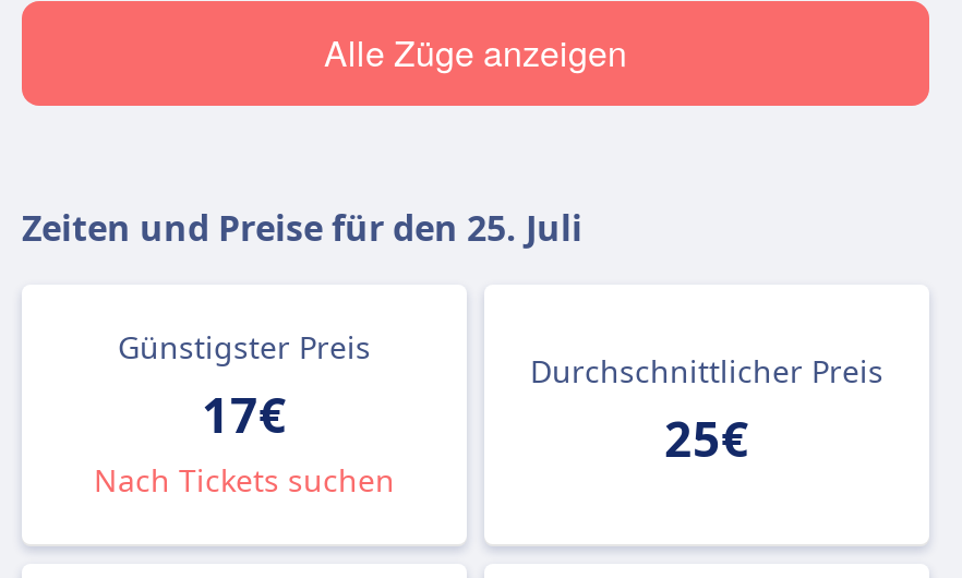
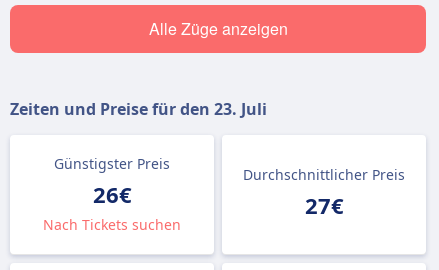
[22,204,582,252] Zeiten und Preise für den 25. Juli -> [10,98,267,120] Zeiten und Preise für den 23. Juli
[202,381,287,446] 17€ -> [92,179,131,209] 26€
[664,405,749,470] 25€ -> [304,190,343,220] 27€

